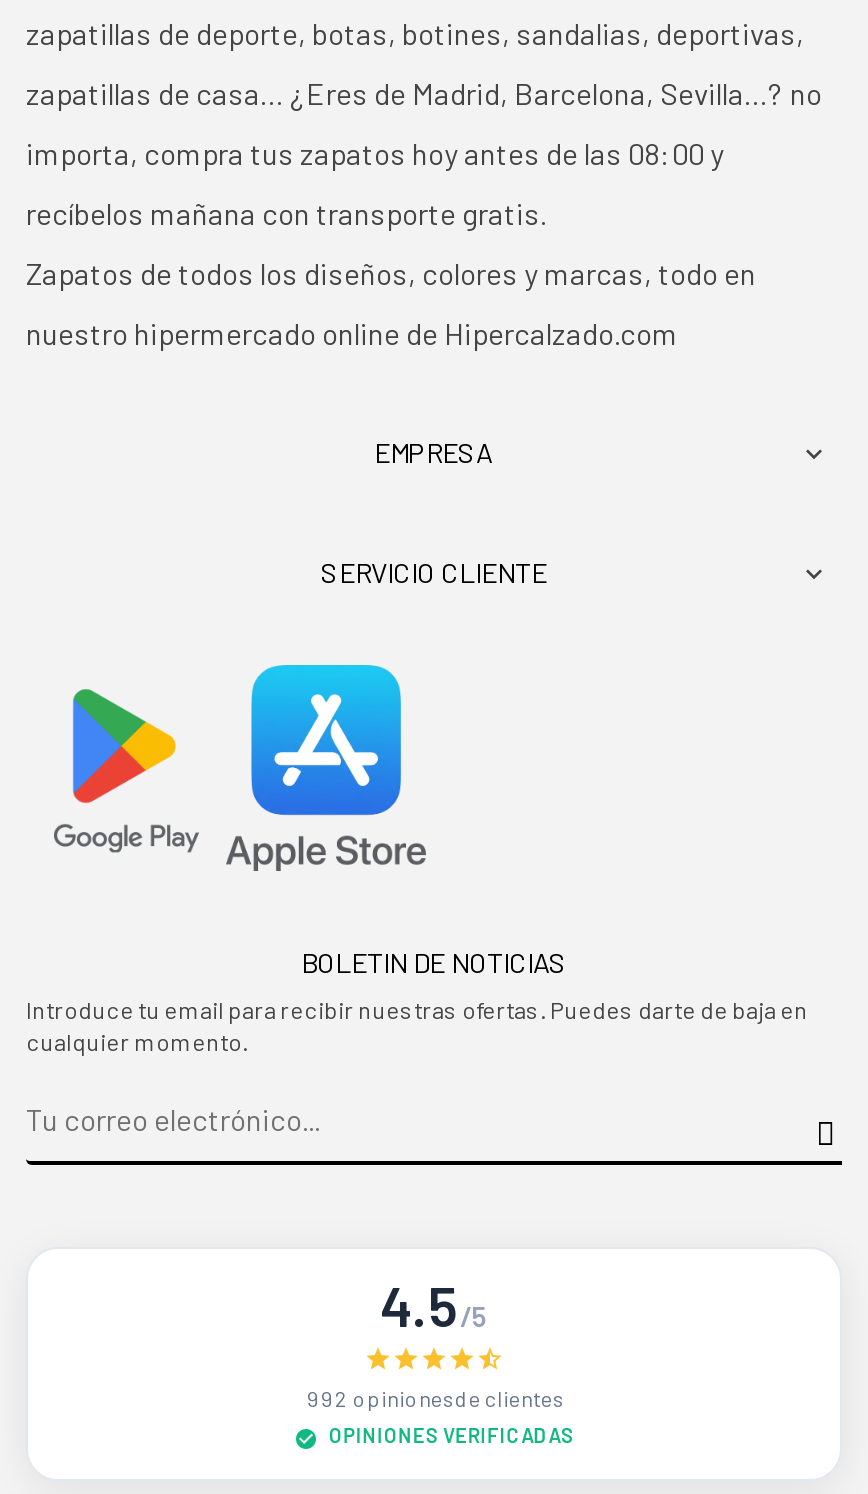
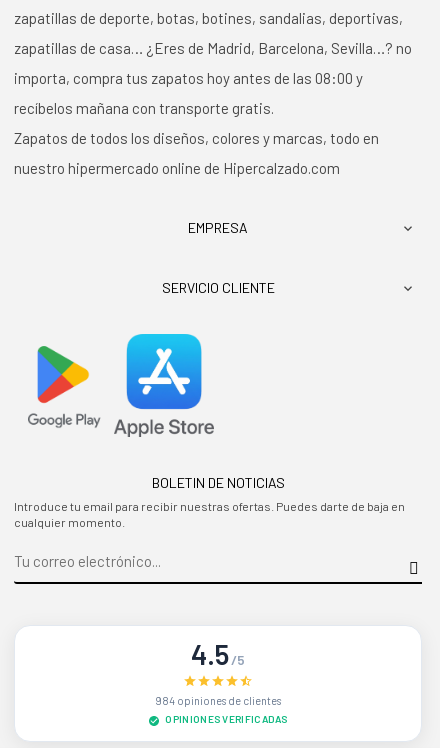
[307,1385,561,1411] 992 opiniones de clientes -> [155,694,281,707] 984 opiniones de clientes

